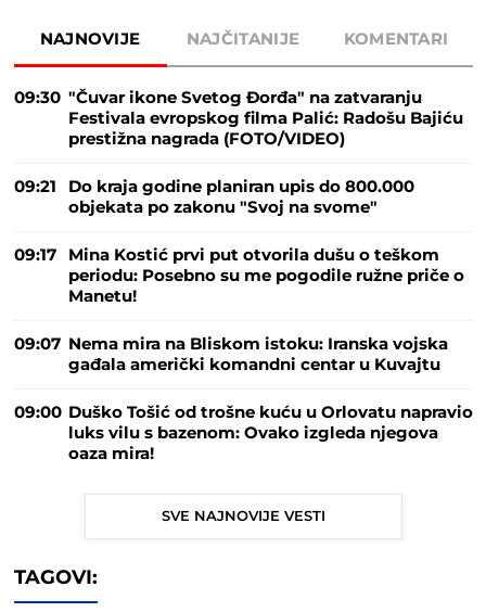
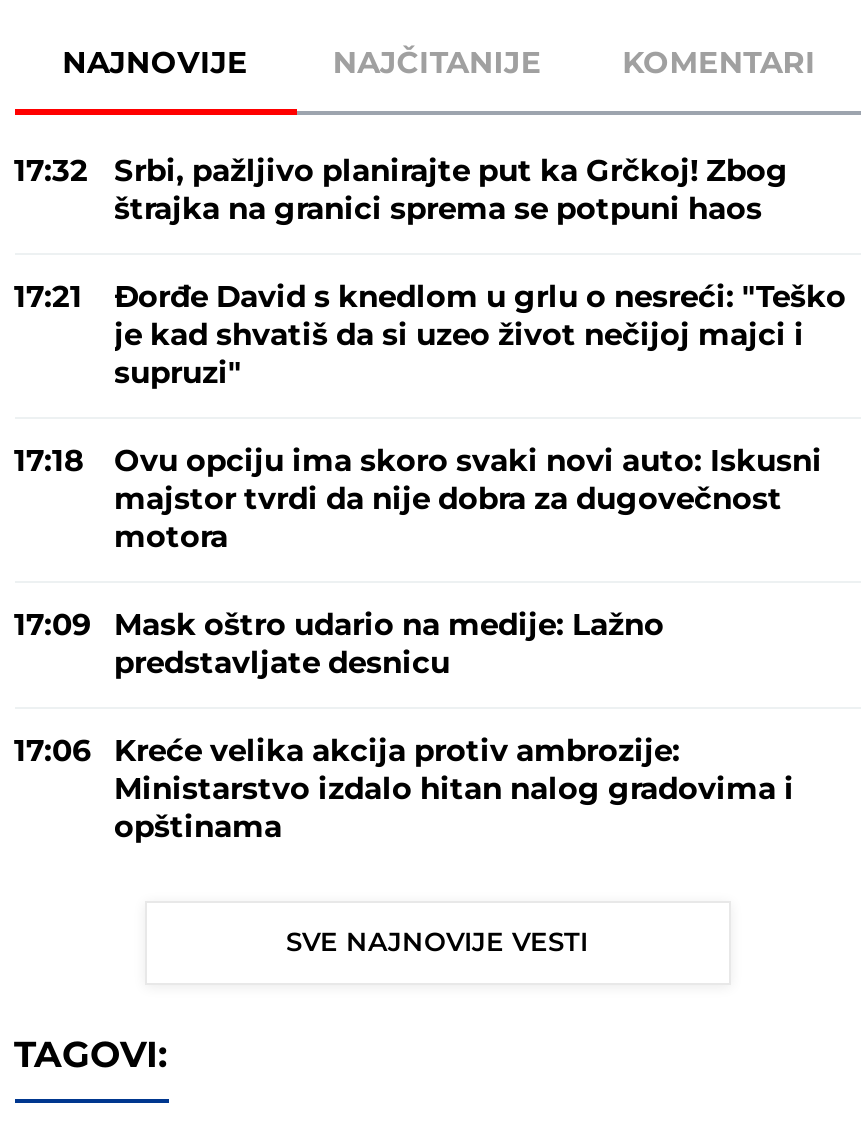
[14,86,60,110] 09:30 -> [14,149,88,195] 17:32
[68,86,463,152] "Čuvar ikone Svetog Đorđa" na zatvaranju | Festivala evropskog filma Palić: Radošu Bajiću | prestižna nagrada (FOTO/VIDEO) -> [114,149,788,233] Srbi, pažljivo planirajte put ka Grčkoj! Zbog | štrajka na granici sprema se potpuni haos
[14,174,56,199] 09:21 -> [14,275,82,321] 17:21
[68,174,414,220] Do kraja godine planiran upis do 800.000 | objekata po zakonu "Svoj na svome" -> [114,275,846,397] Đorđe David s knedlom u grlu o nesreći: "Teško | je kad shvatiš da si uzeo život nečijoj majci i | supruzi"
[14,243,56,268] 09:17 -> [14,439,84,485] 17:18
[68,243,464,309] Mina Kostić prvi put otvorila dušu o teškom | periodu: Posebno su me pogodile ružne priče o | Manetu! -> [114,439,822,561] Ovu opciju ima skoro svaki novi auto: Iskusni | majstor tvrdi da nije dobra za dugovečnost | motora
[14,332,60,357] 09:07 -> [14,603,92,649] 17:09
[68,332,447,377] Nema mira na Bliskom istoku: Iranska vojska | gađala američki komandni centar u Kuvajtu -> [114,603,664,687] Mask oštro udario na medije: Lažno | predstavljate desnicu
[14,400,61,425] 09:00 -> [14,729,92,775] 17:06
[68,400,472,466] Duško Tošić od trošne kuću u Orlovatu napravio | luks vilu s bazenom: Ovako izgleda njegova | oaza mira! -> [114,729,794,851] Kreće velika akcija protiv ambrozije: | Ministarstvo izdalo hitan nalog gradovima i | opštinama

